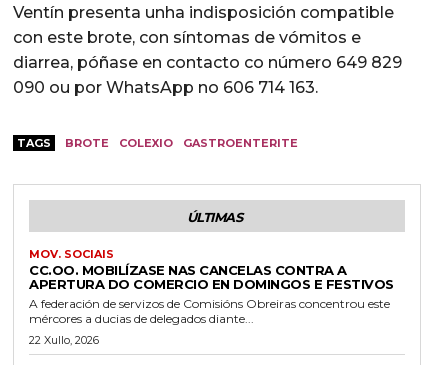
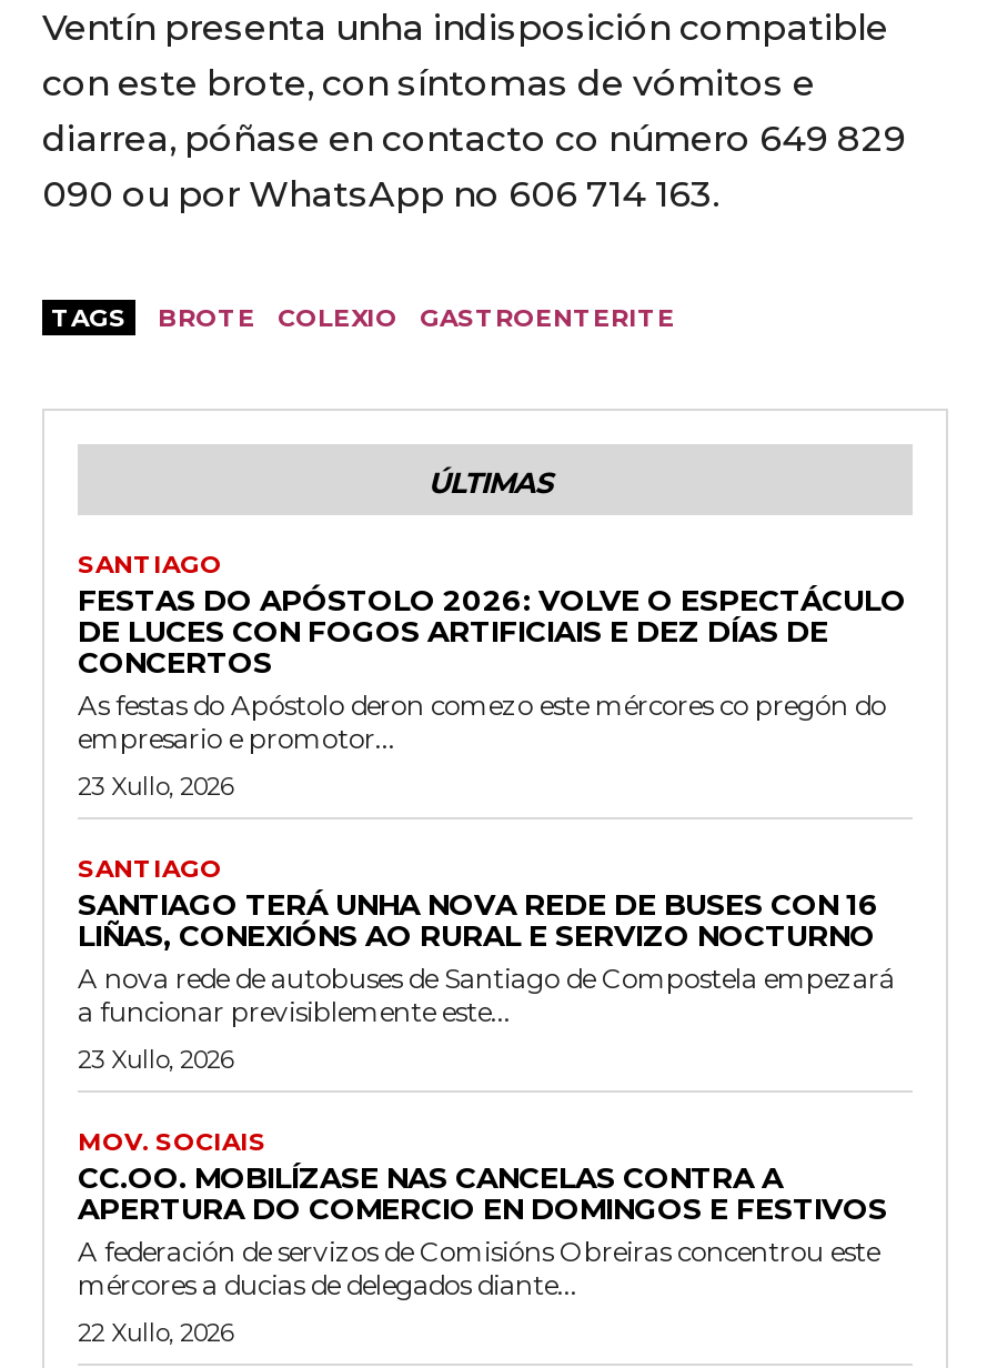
none -> [78,550,906,1076] SANTIAGO | FESTAS DO APÓSTOLO 2026: VOLVE O ESPECTÁCULO | DE LUCES CON FOGOS ARTIFICIAIS E DEZ DÍAS DE | CONCERTOS | As festas do Apóstolo deron comezo este mércores co pregón do | empresario e promotor... | 23 Xullo, 2026 | SANTIAGO | SANTIAGO TERÁ UNHA NOVA REDE DE BUSES CON 16 | LIÑAS, CONEXIÓNS AO RURAL E SERVIZO NOCTURNO | A nova rede de autobuses de Santiago de Compostela empezará | a funcionar previsiblemente este... | 23 Xullo, 2026

